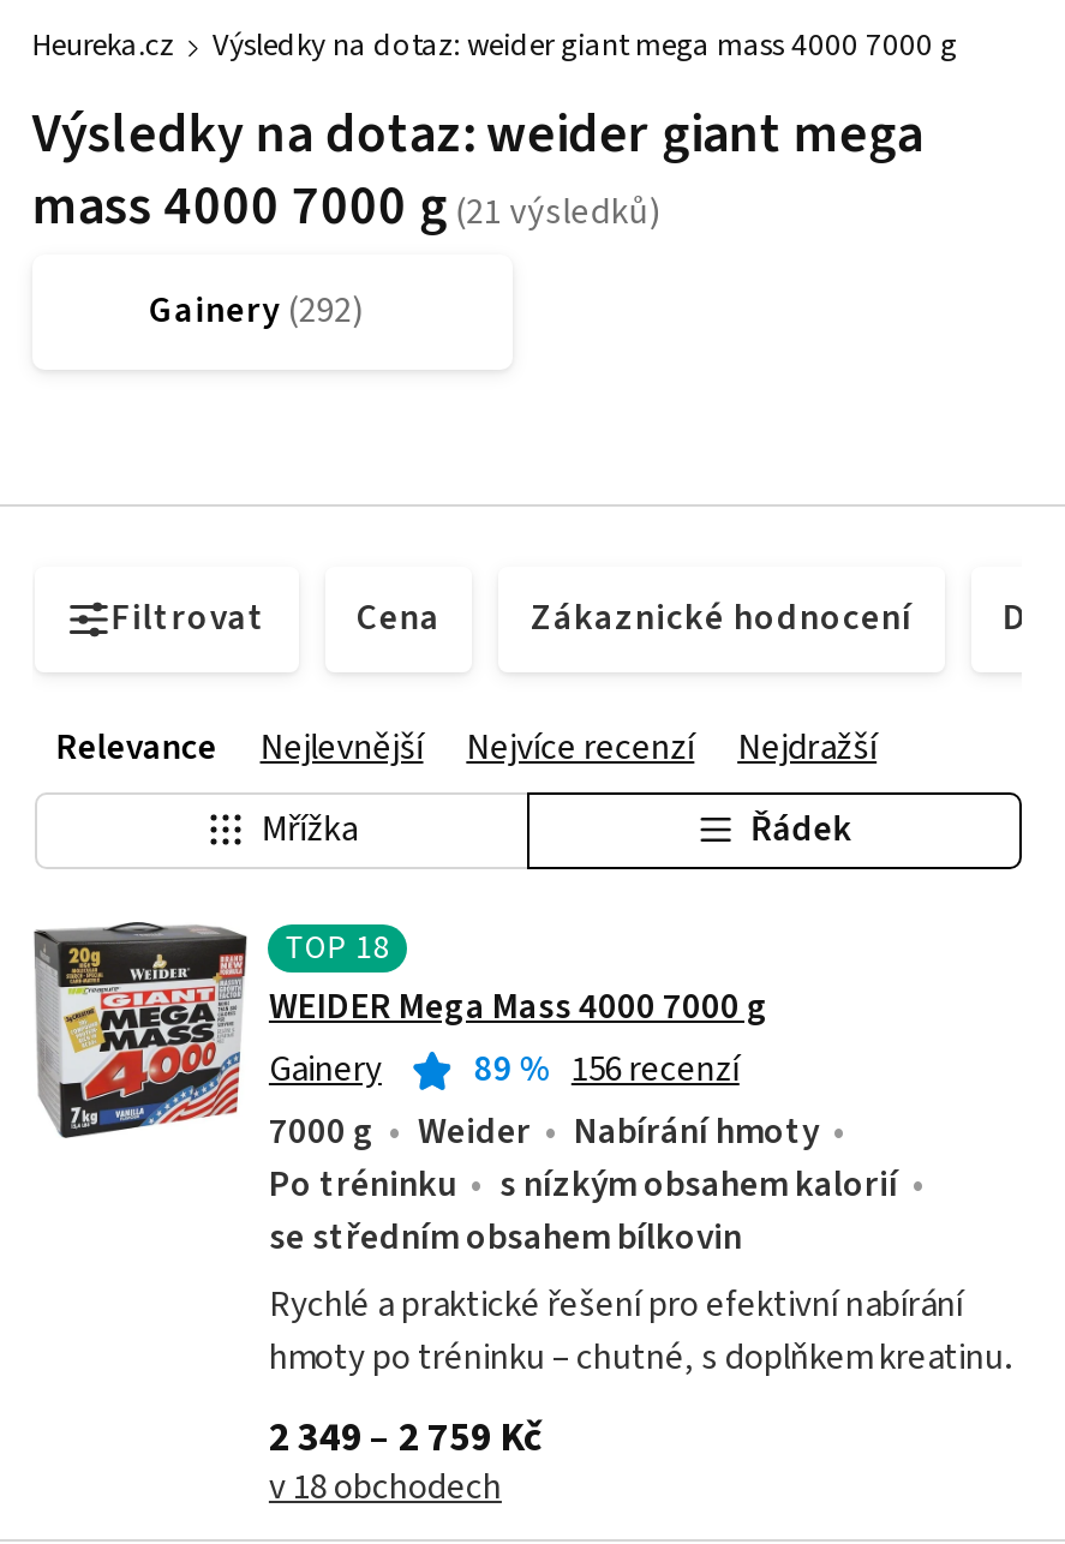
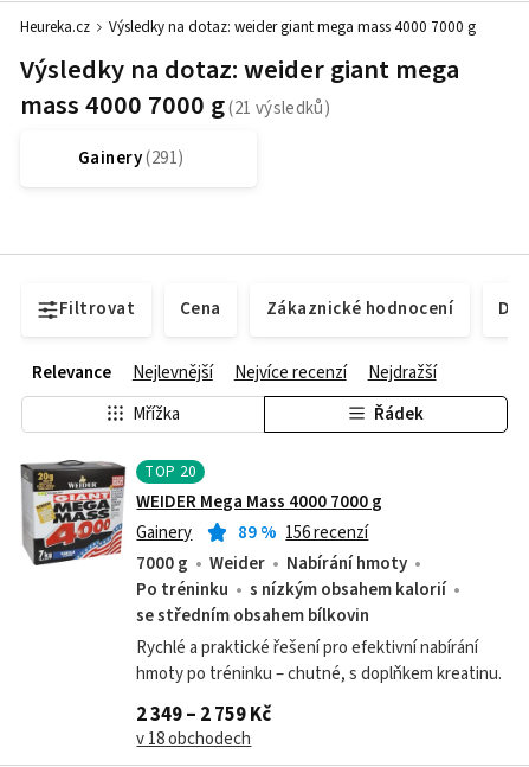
[285,923,391,969] TOP18 -> [145,460,197,482] TOP20

